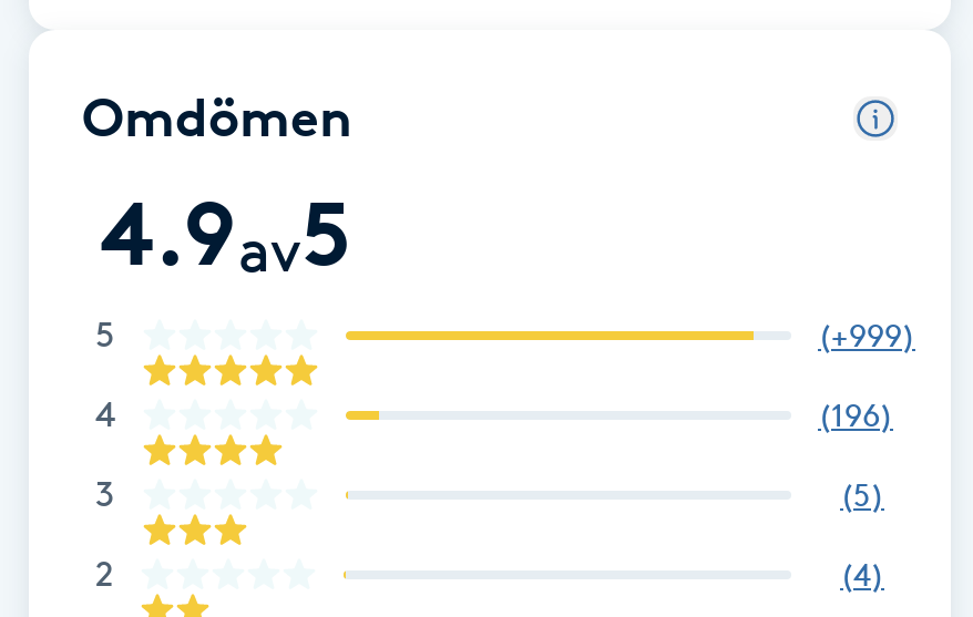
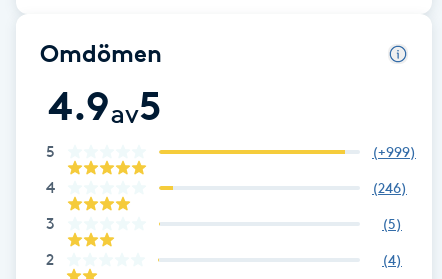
[818,395,893,433] (196) -> [372,179,407,196] (246)

